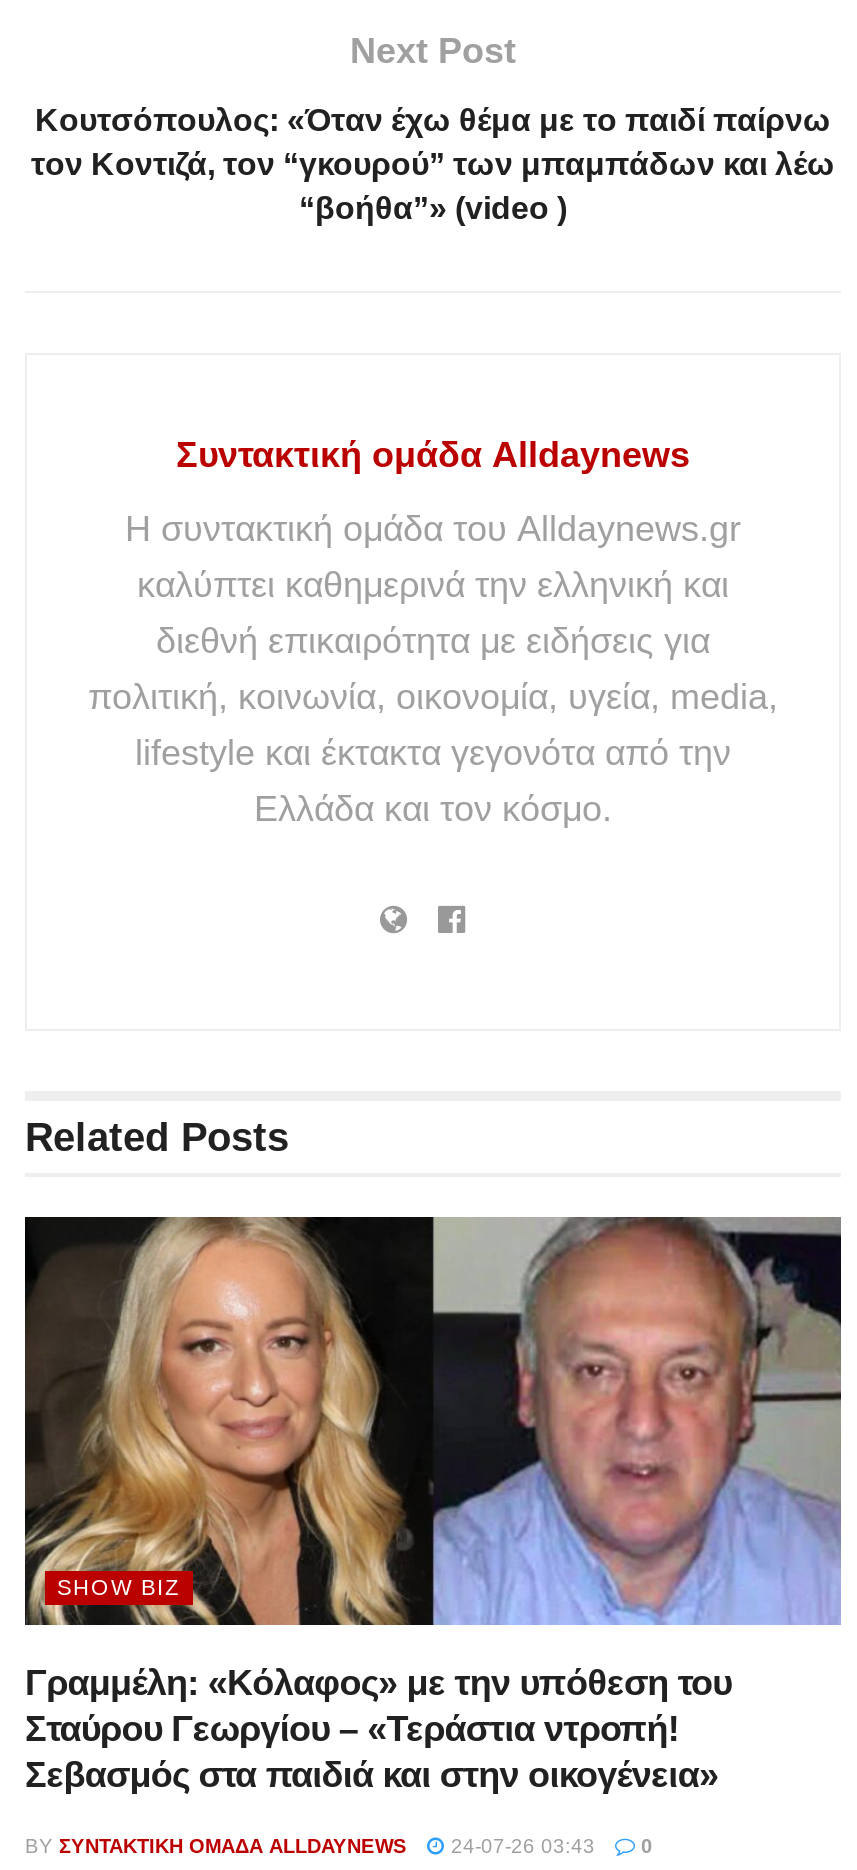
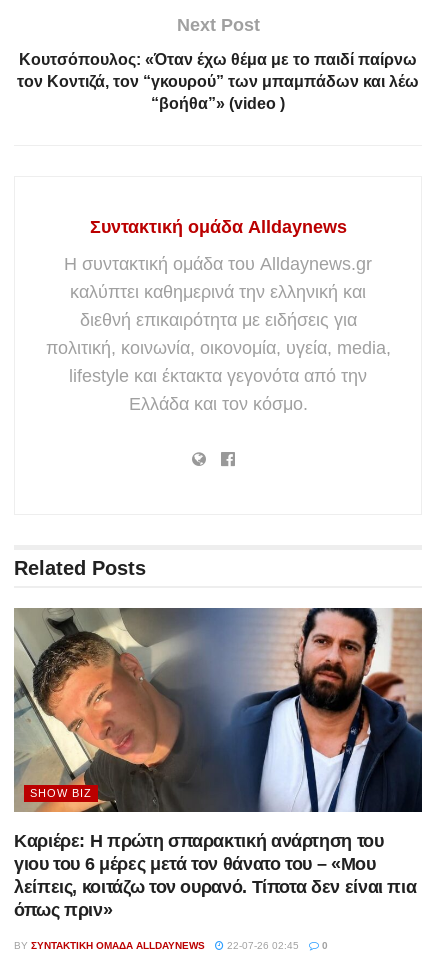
[23,1215,841,1795] [image] | Γραμμέλη: «Κόλαφος» με την υπόθεση του | Σταύρου Γεωργίου – «Τεράστια ντροπή! | Σεβασμός στα παιδιά και στην οικογένεια» -> [13,607,423,920] [image] | Καριέρε: Η πρώτη σπαρακτική ανάρτηση του | γιου του 6 μέρες μετά τον θάνατο του – «Μου | λείπεις, κοιτάζω τον ουρανό. Τίποτα δεν είναι πια | όπως πριν»
[25,1835,653,1857] BY ΣΥΝΤΑΚΤΙΚΉ ΟΜΆΔΑ ALLDAYNEWS 24-07-26 03:43 0 -> [14,940,328,951] BY ΣΥΝΤΑΚΤΙΚΉ ΟΜΆΔΑ ALLDAYNEWS 22-07-26 02:45 0

